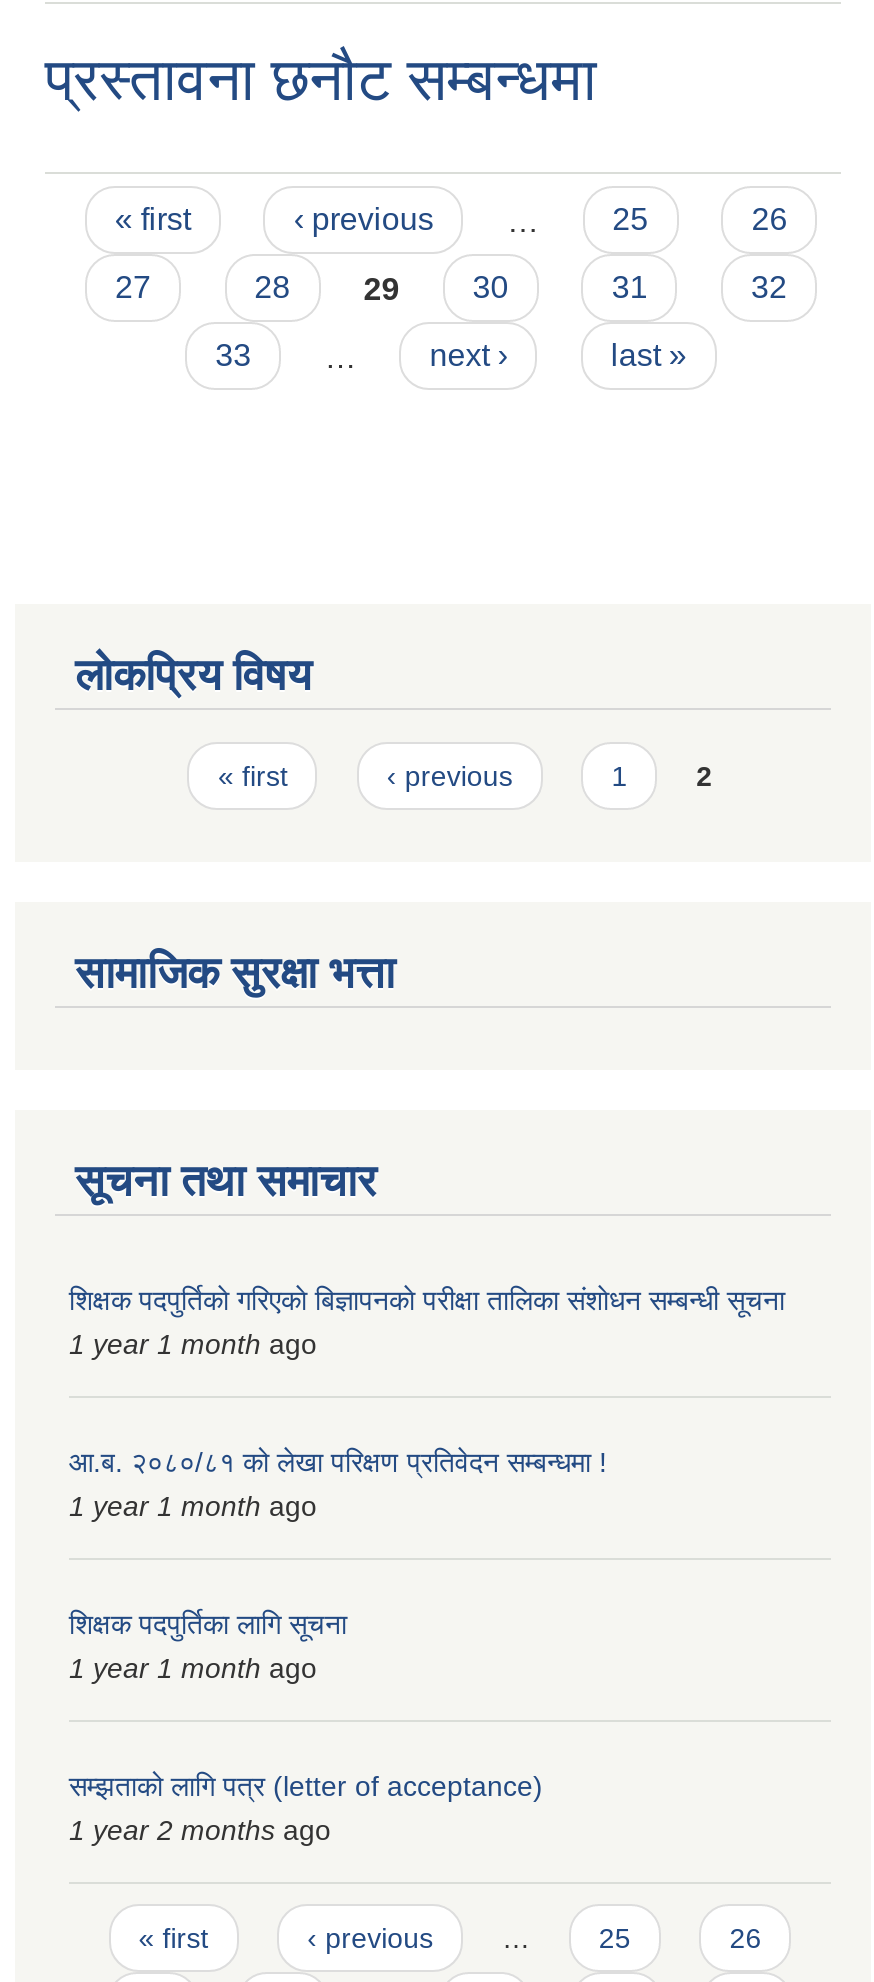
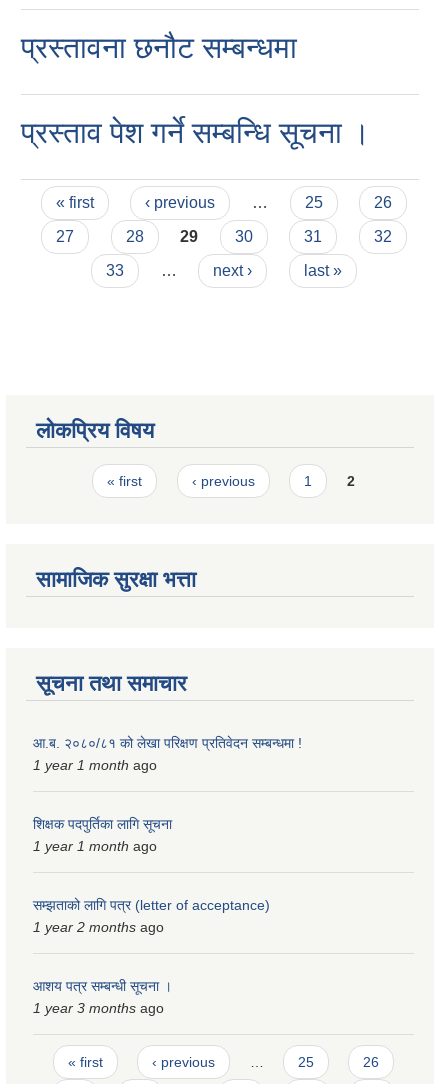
none -> [21,116,370,149] प्रस्ताव पेश गर्ने सम्बन्धि सूचना ।
[69,1284,785,1360] शिक्षक पदपुर्तिकाे गरिएकाे बिज्ञापनकाे परीक्षा तालिका संशाेधन सम्बन्धी सूचना | 1 year 1 month ago -> none
none -> [33,978,172,1016] आशय पत्र सम्बन्धी सूचना । | 1 year 3 months ago

